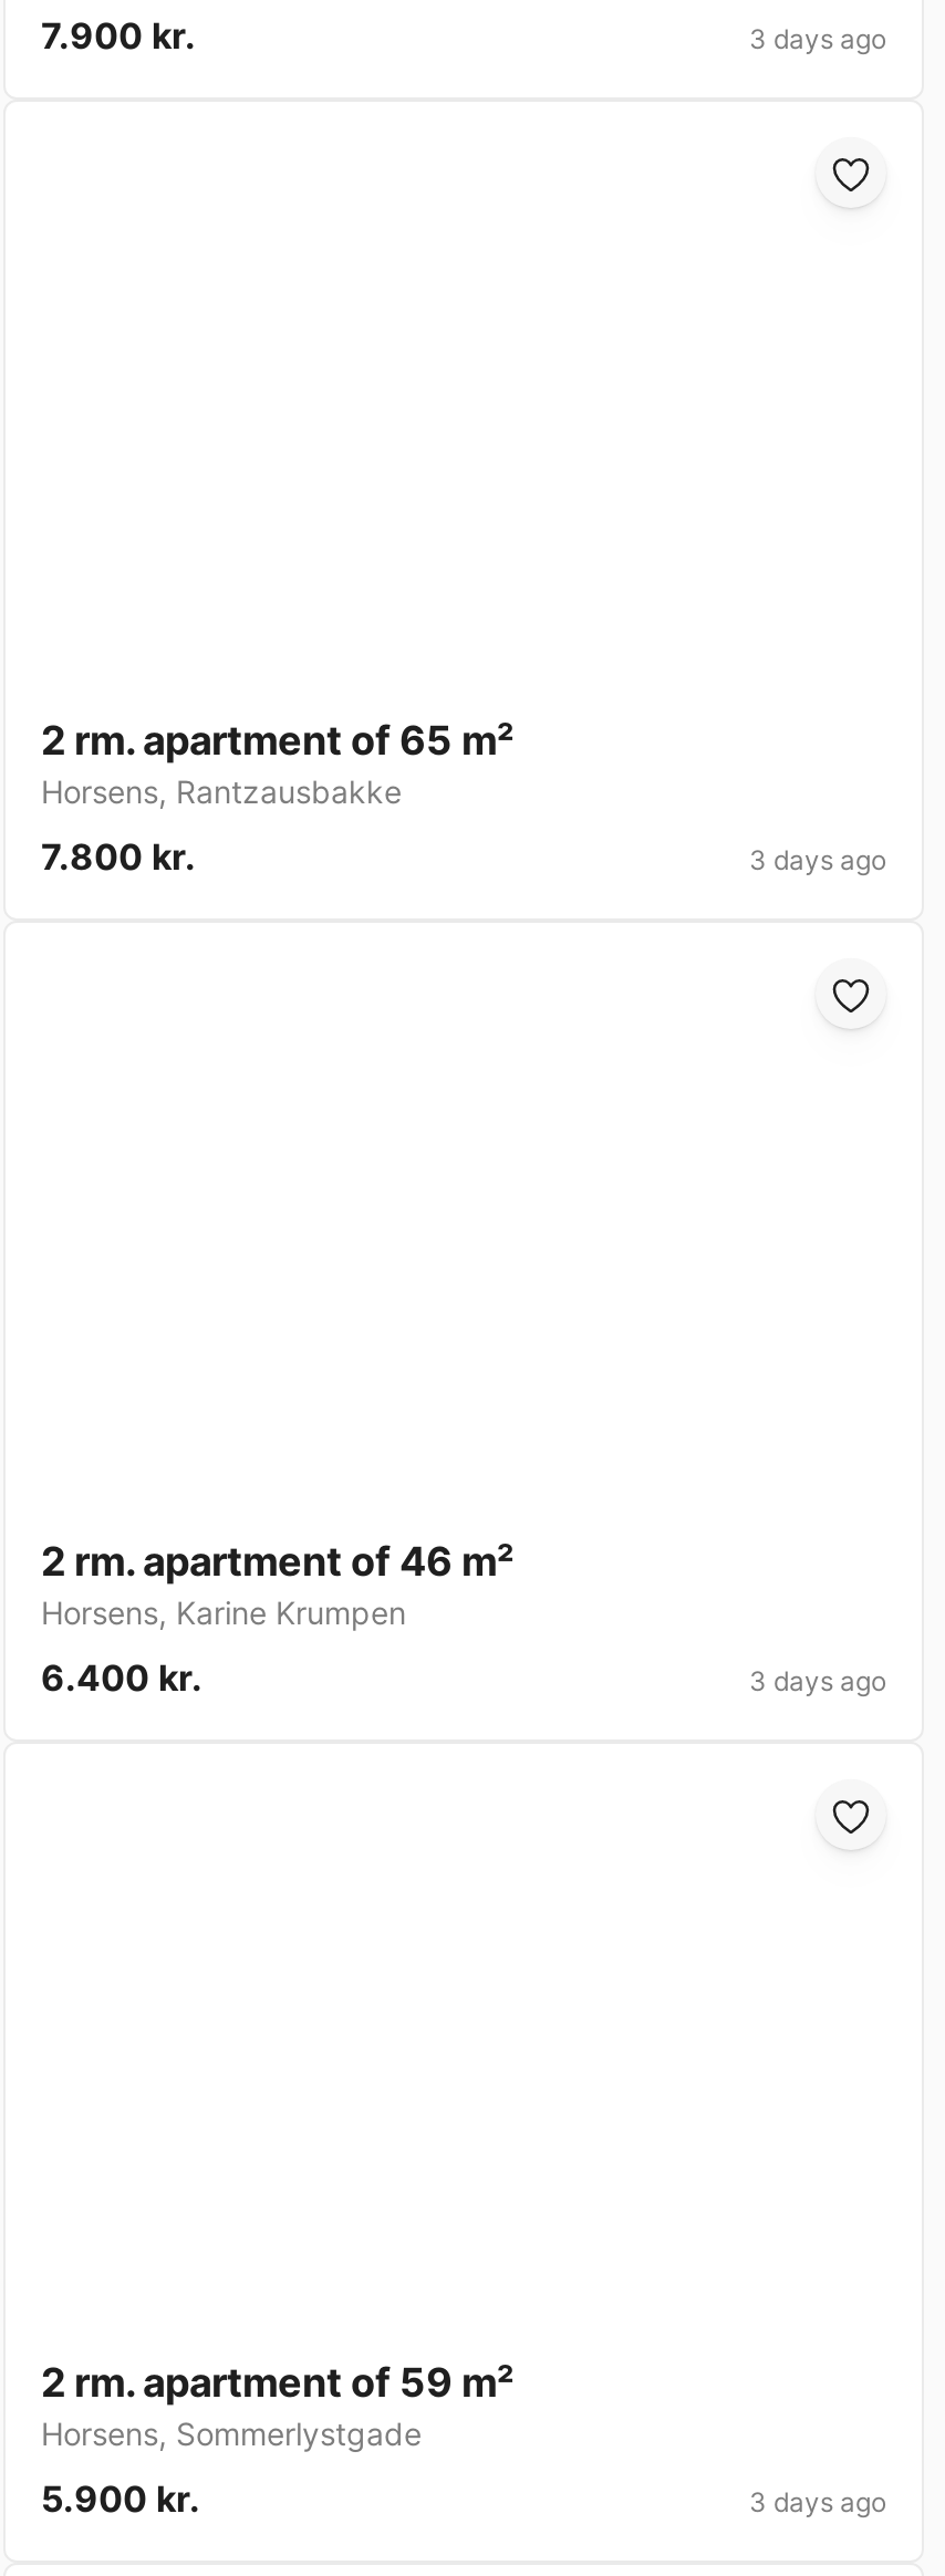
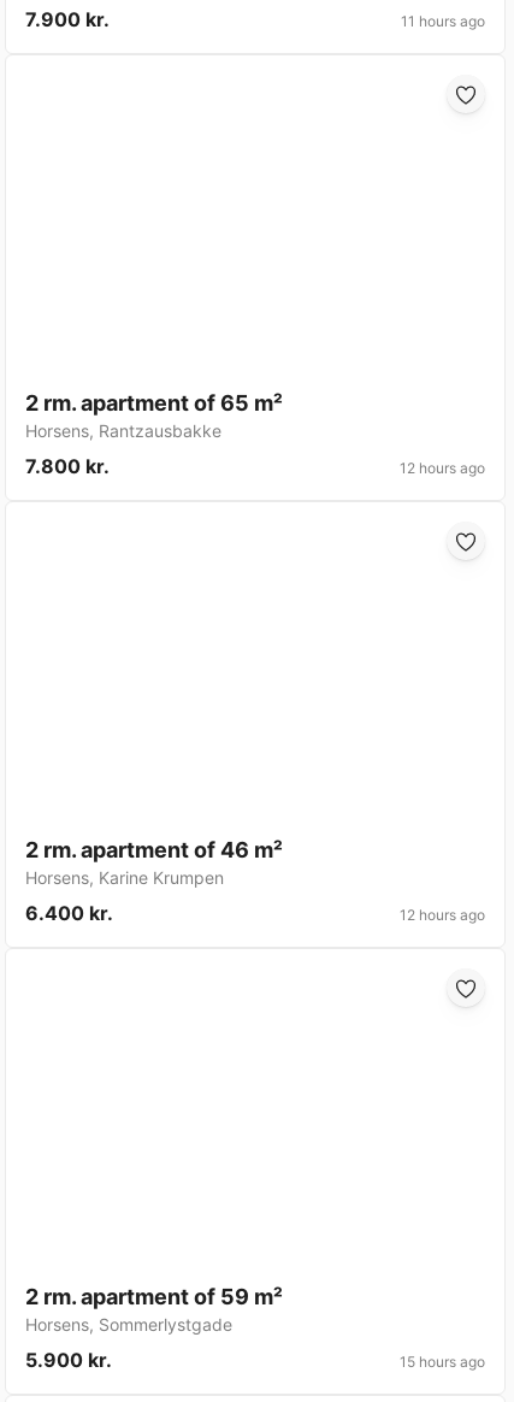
[749,23,886,56] 3 days ago -> [401,13,485,31] 11 hours ago
[749,844,886,877] 3 days ago -> [400,459,485,477] 12 hours ago
[749,1665,886,1698] 3 days ago -> [400,906,485,924] 12 hours ago
[749,2486,886,2519] 3 days ago -> [400,1353,485,1371] 15 hours ago

